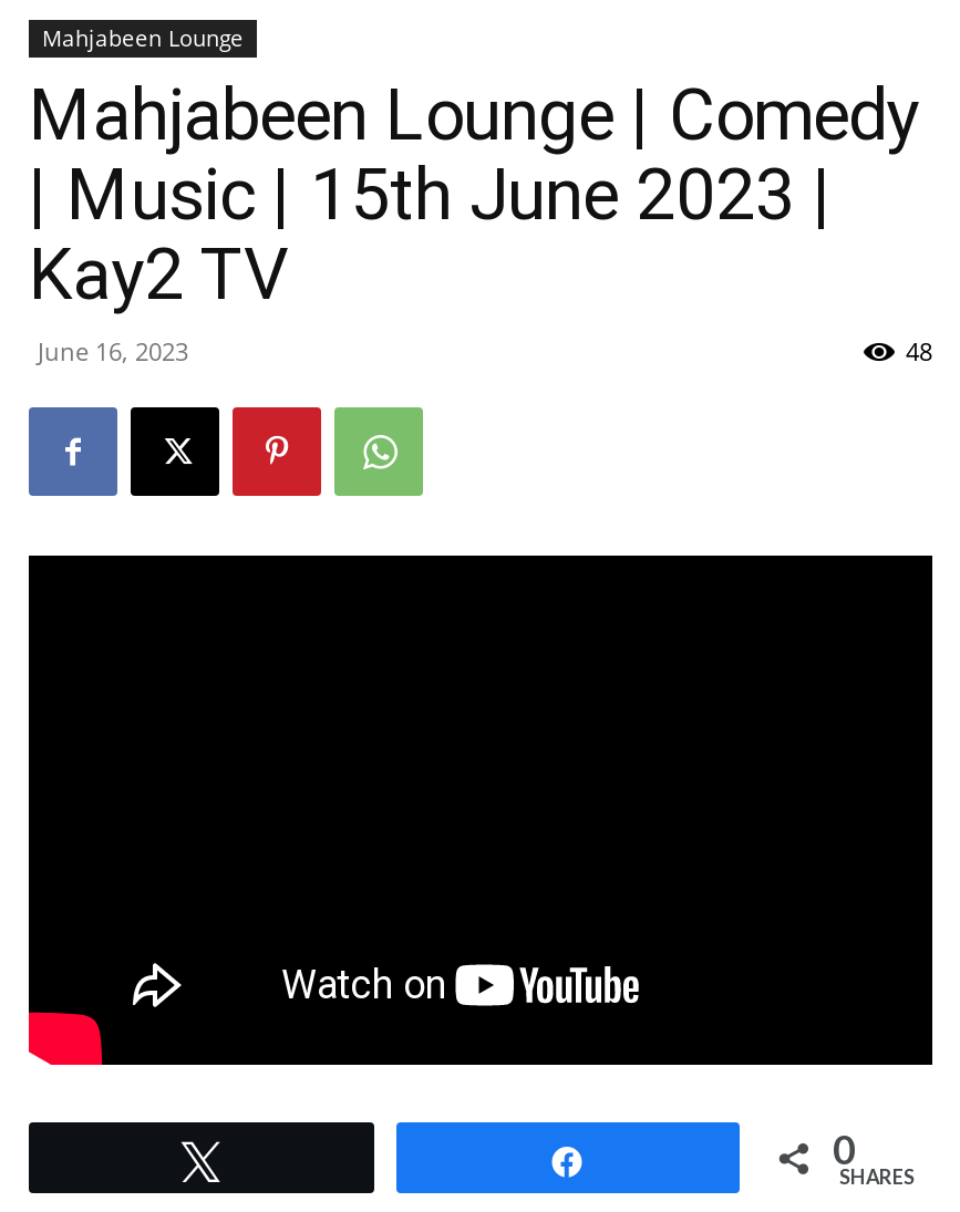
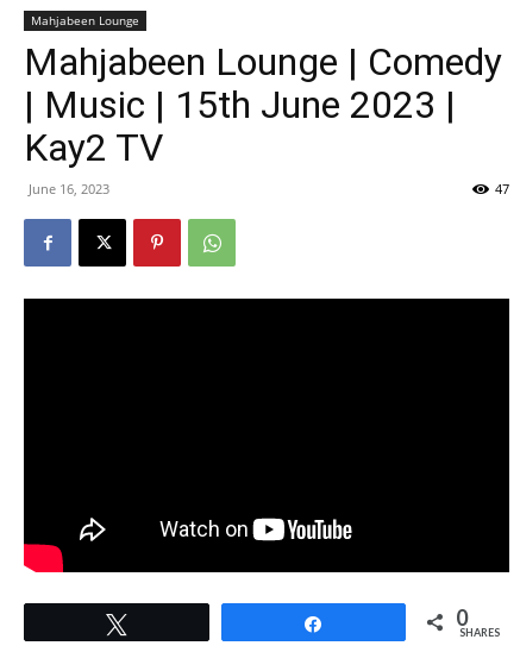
[906,334,932,367] 48 -> [495,180,509,198] 47

